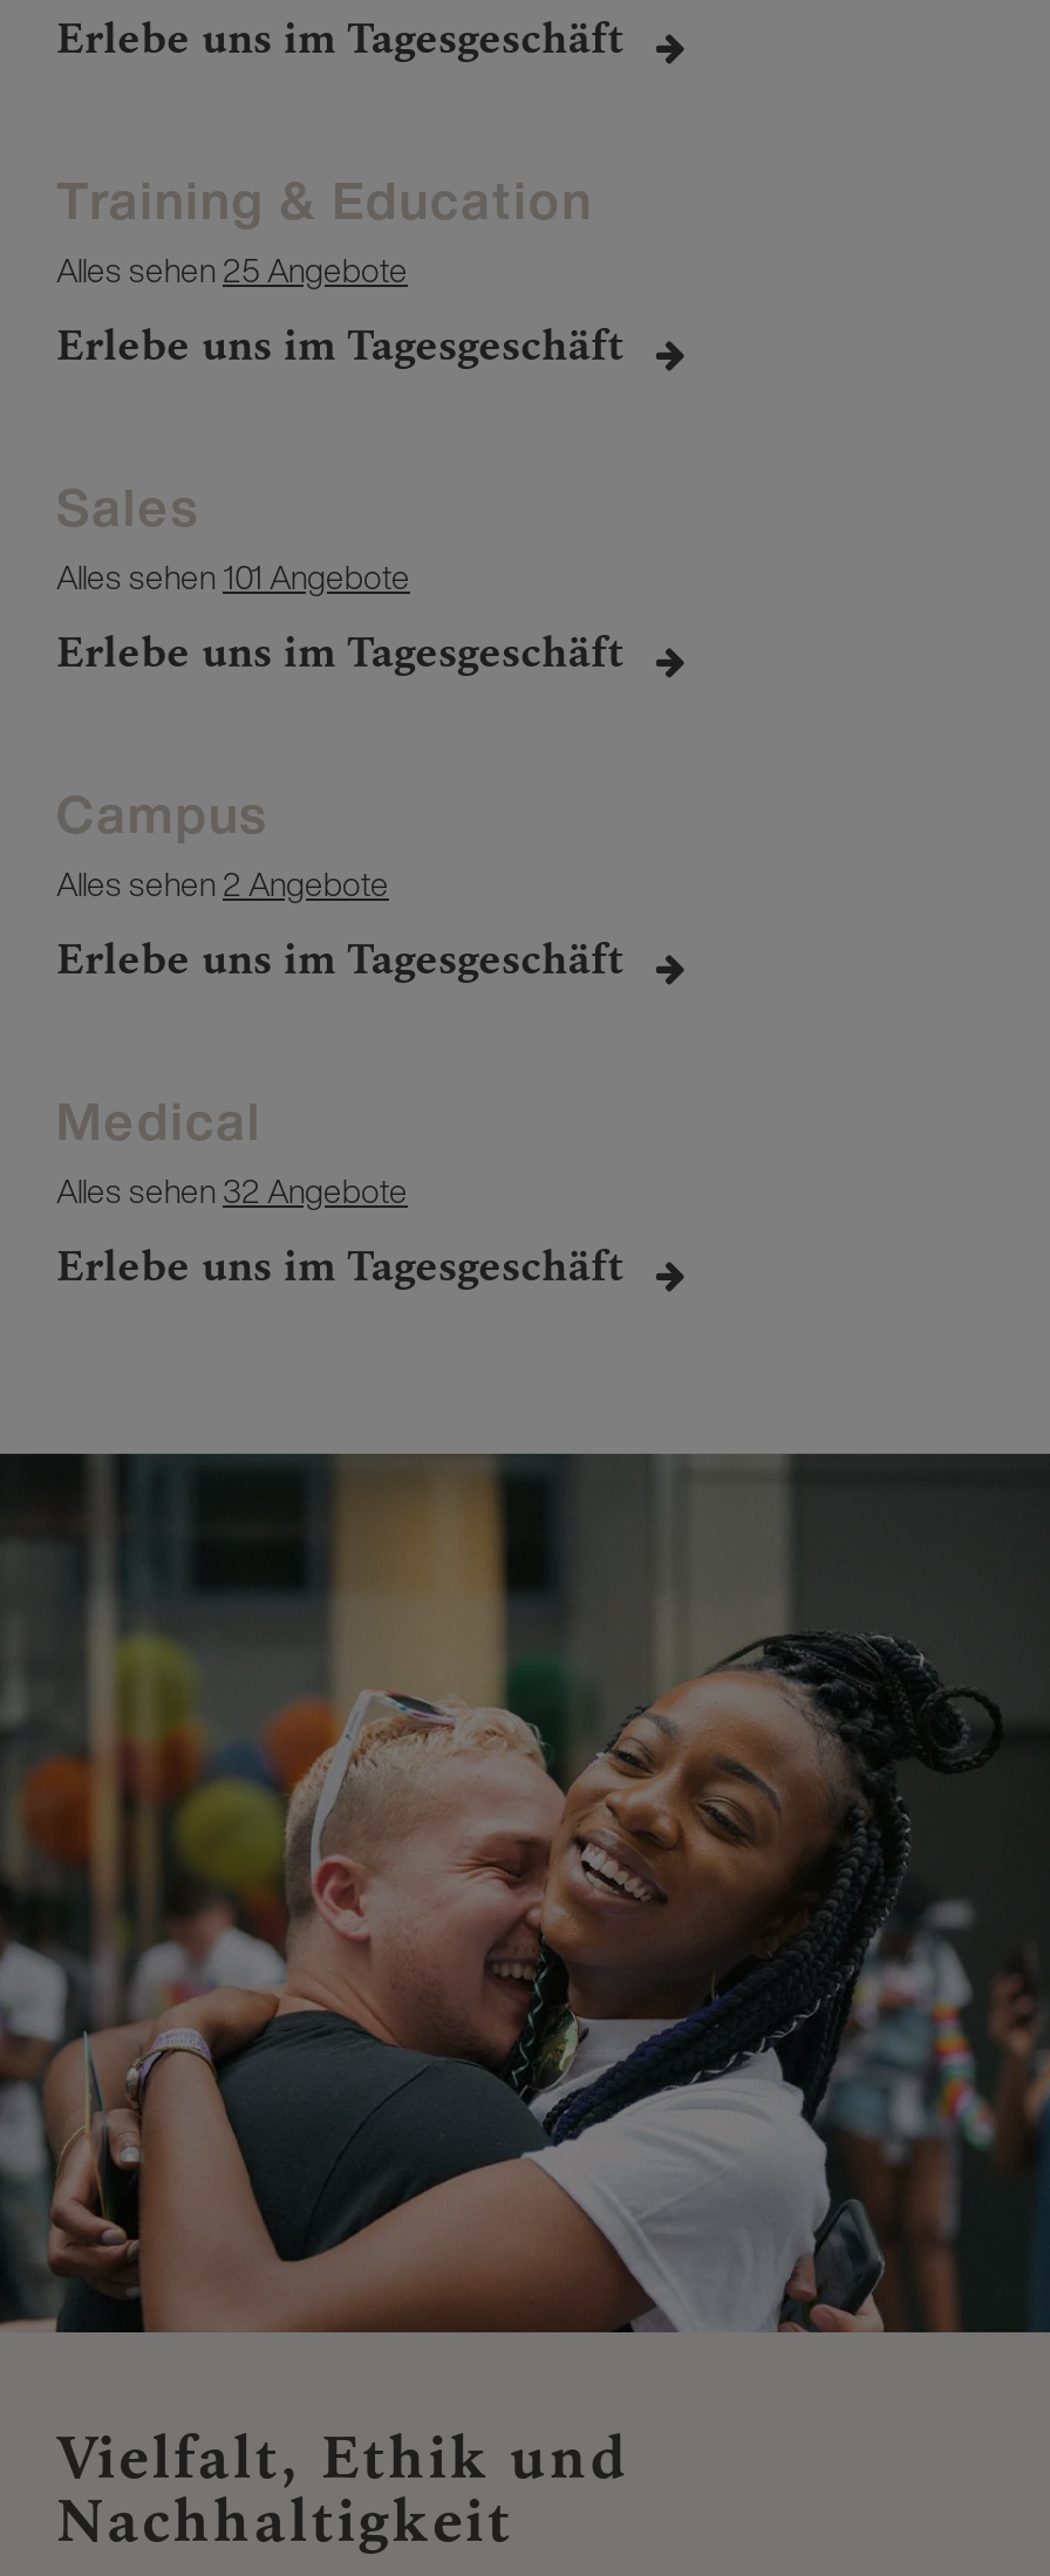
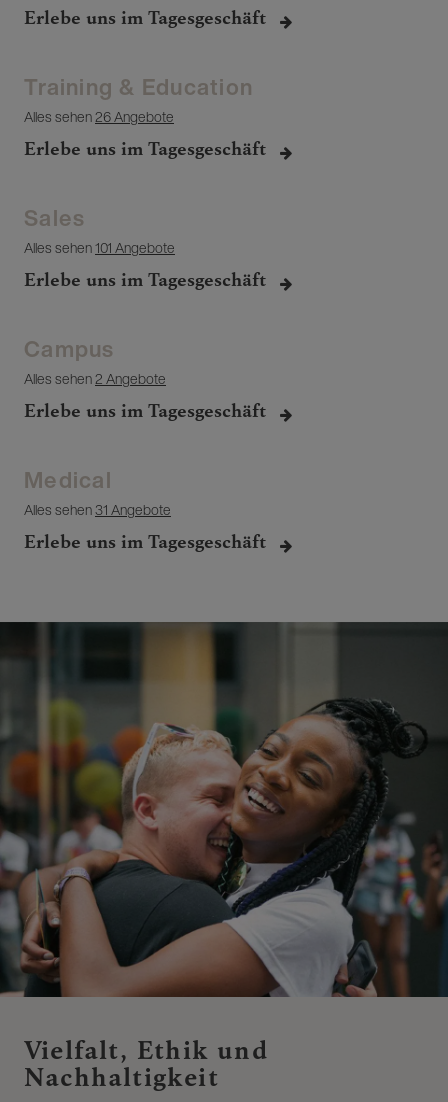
[56,245,408,294] Alles sehen 25 Angebote -> [24,106,174,127] Alles sehen 26 Angebote
[56,1166,408,1215] Alles sehen 32 Angebote -> [24,499,171,520] Alles sehen 31 Angebote

